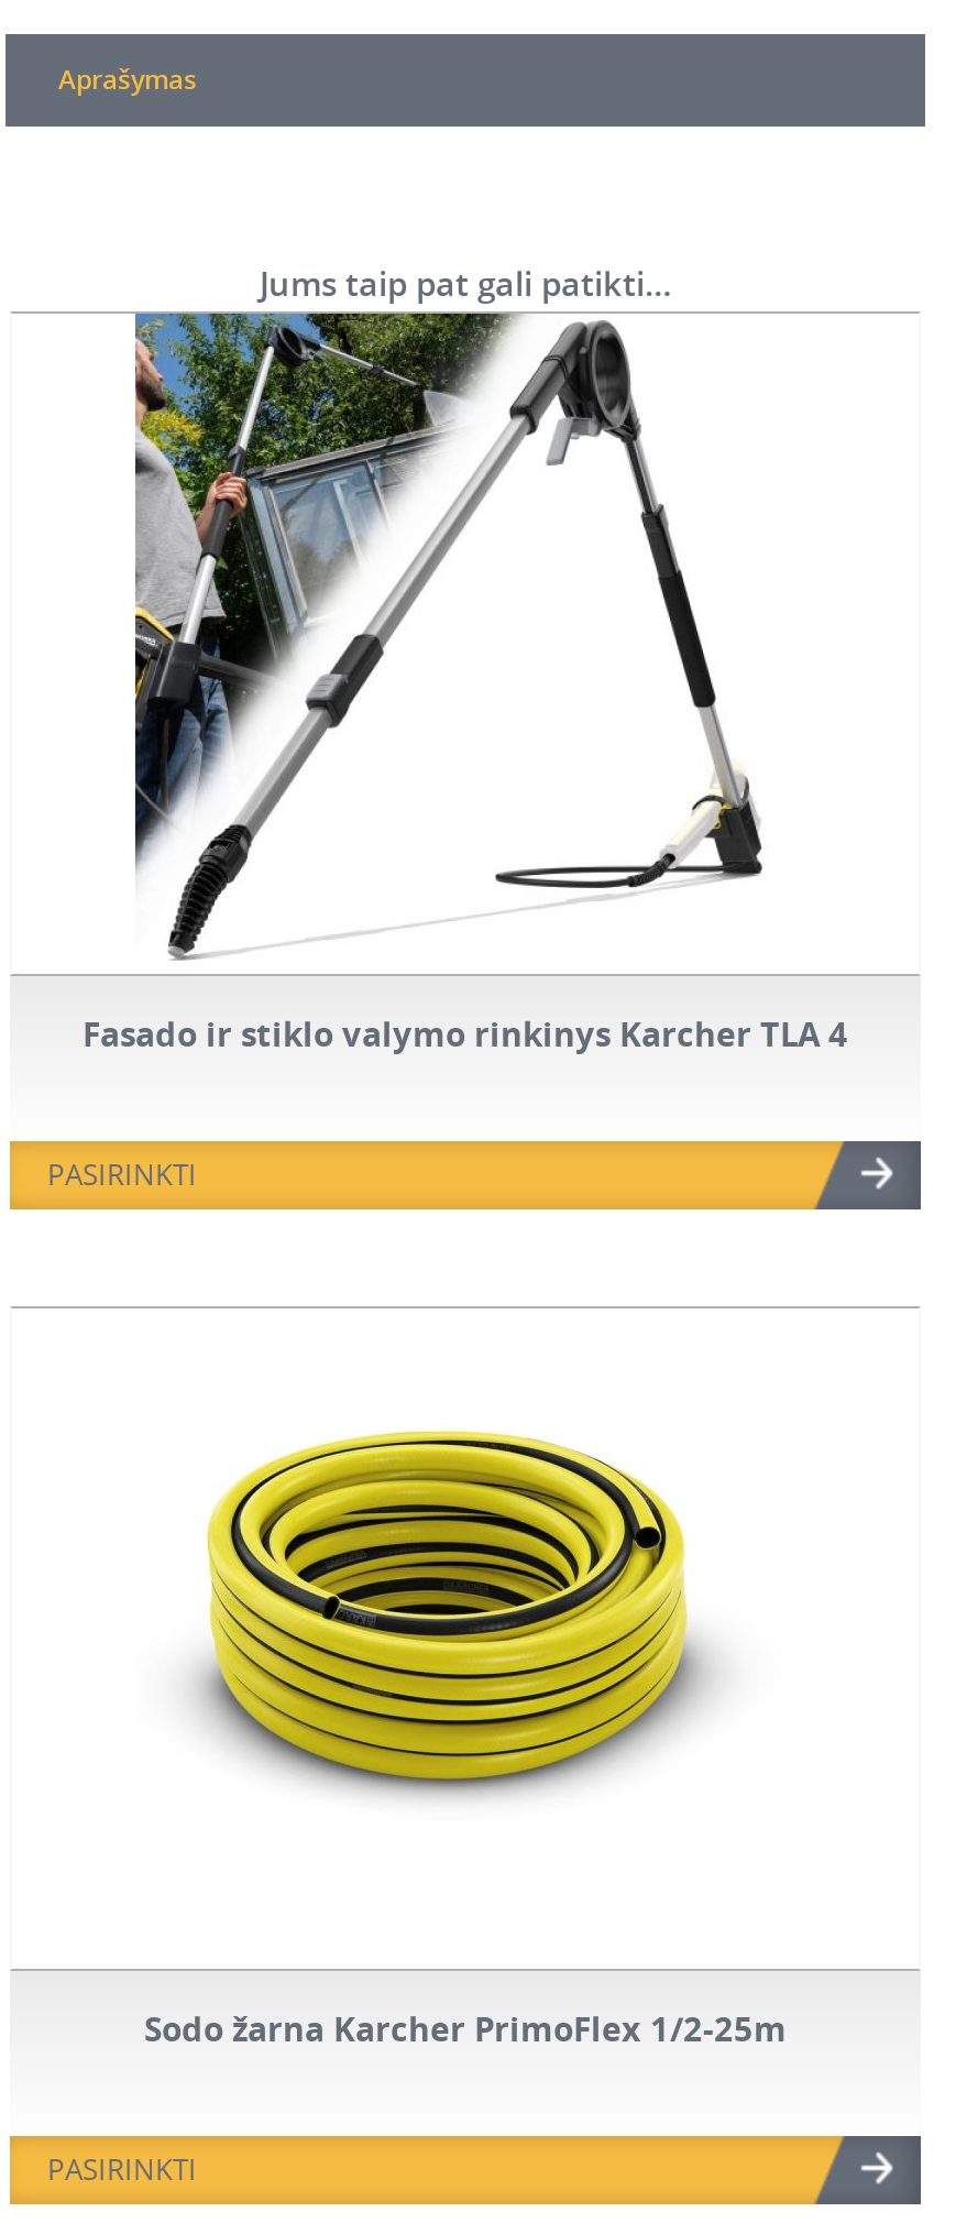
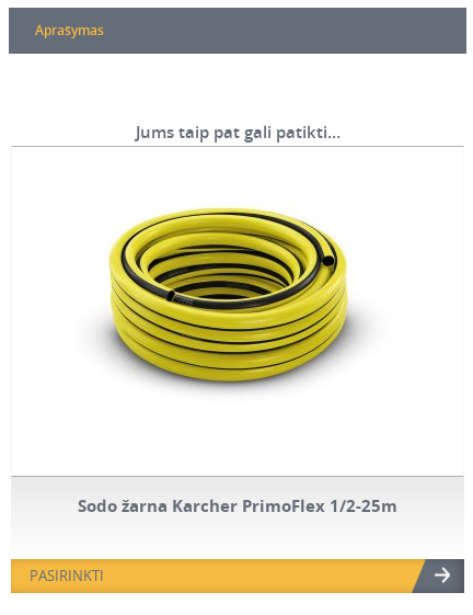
[47,311,848,1194] [image] | Fasado ir stiklo valymo rinkinys Karcher TLA 4 | PASIRINKTI -> none

